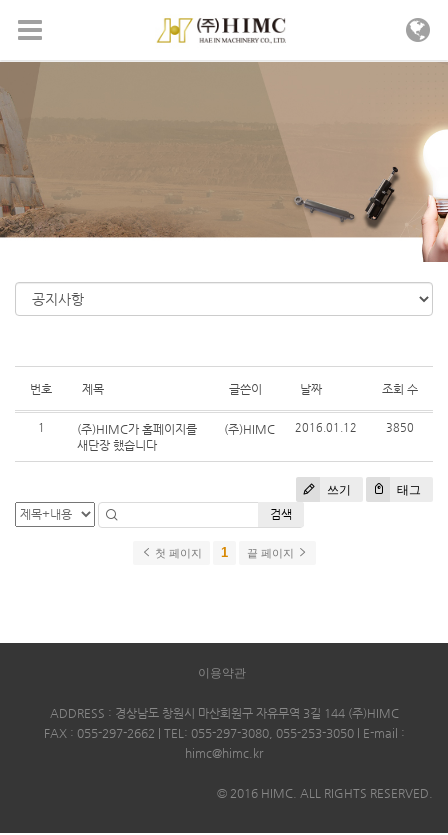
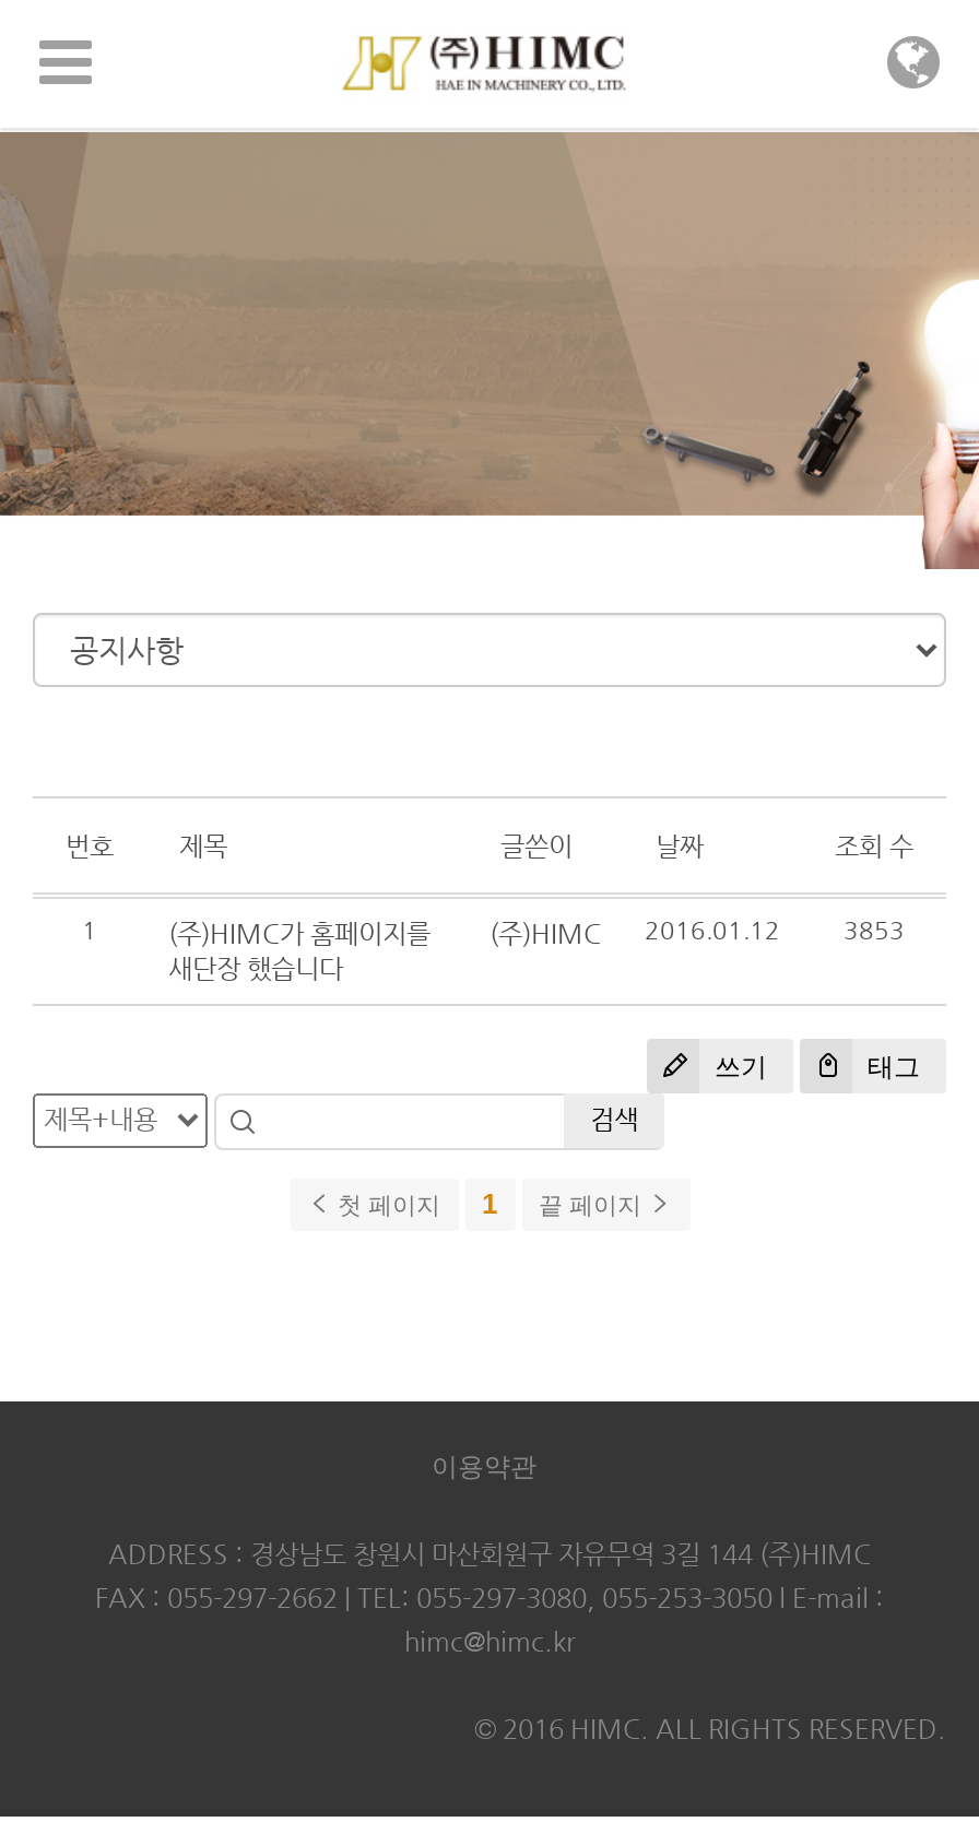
[386,421,414,434] 3850 -> [844,916,905,945] 3853

